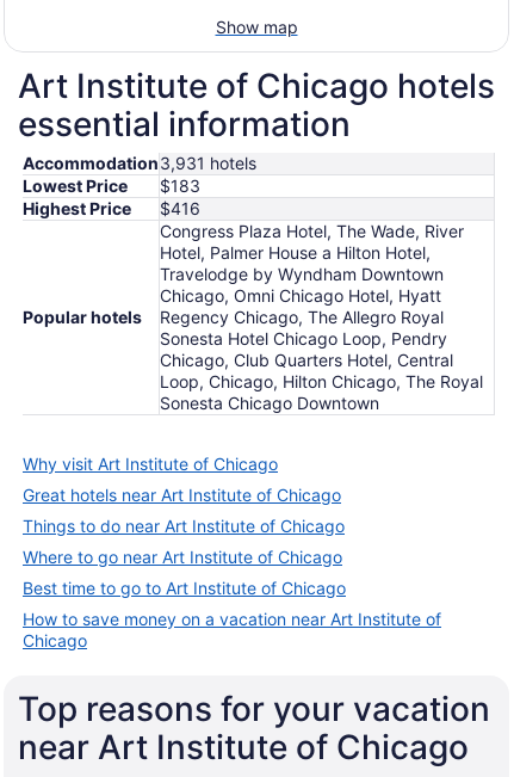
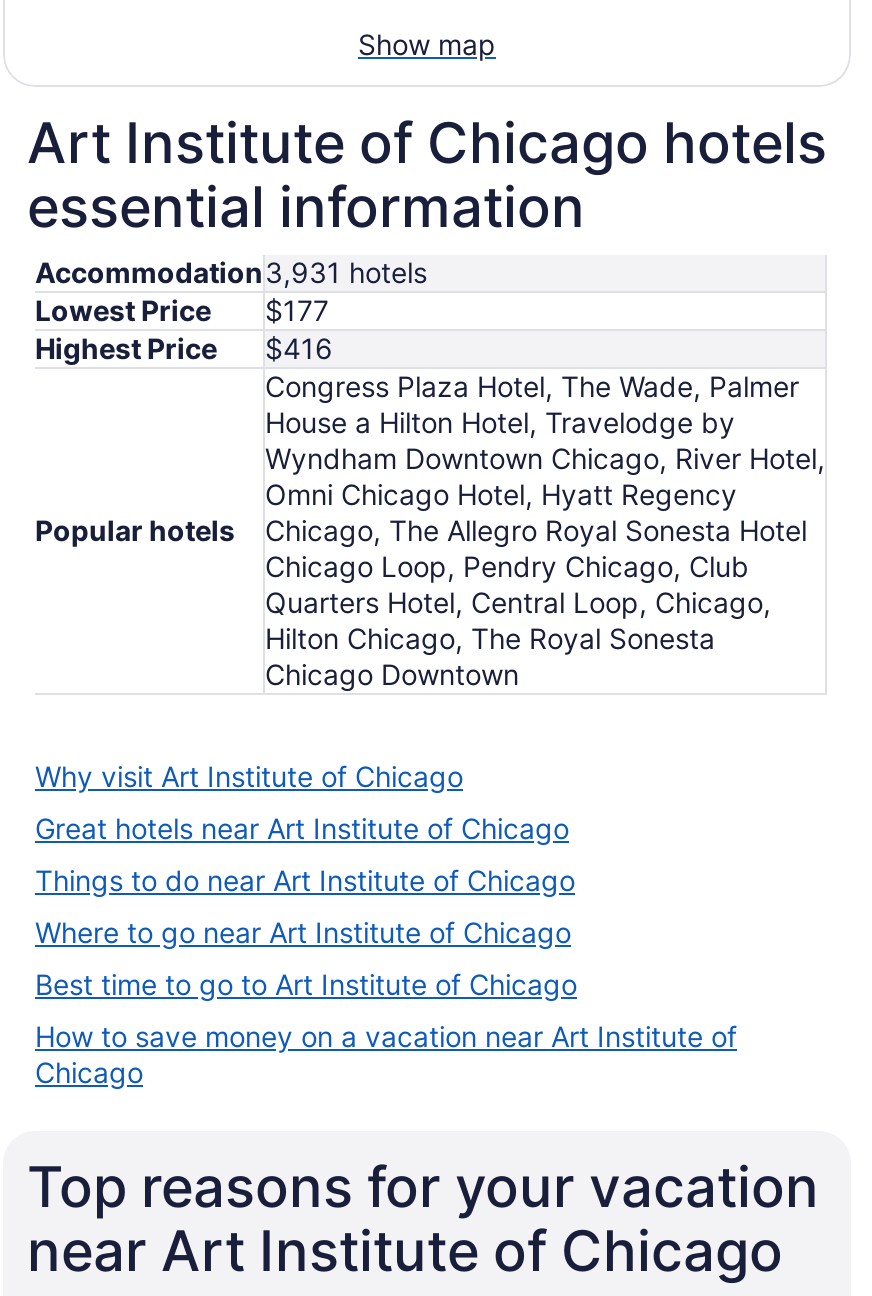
[23,175,200,196] Lowest Price $183 -> [35,293,329,327] Lowest Price $177
[160,221,483,413] Congress Plaza Hotel, The Wade, River | Hotel, Palmer House a Hilton Hotel, | Travelodge by Wyndham Downtown | Chicago, Omni Chicago Hotel, Hyatt | Regency Chicago, The Allegro Royal | Sonesta Hotel Chicago Loop, Pendry | Chicago, Club Quarters Hotel, Central | Loop, Chicago, Hilton Chicago, The Royal | Sonesta Chicago Downtown -> [265,369,825,691] Congress Plaza Hotel, The Wade, Palmer | House a Hilton Hotel, Travelodge by | Wyndham Downtown Chicago, River Hotel, | Omni Chicago Hotel, Hyatt Regency | Chicago, The Allegro Royal Sonesta Hotel | Chicago Loop, Pendry Chicago, Club | Quarters Hotel, Central Loop, Chicago, | Hilton Chicago, The Royal Sonesta | Chicago Downtown

